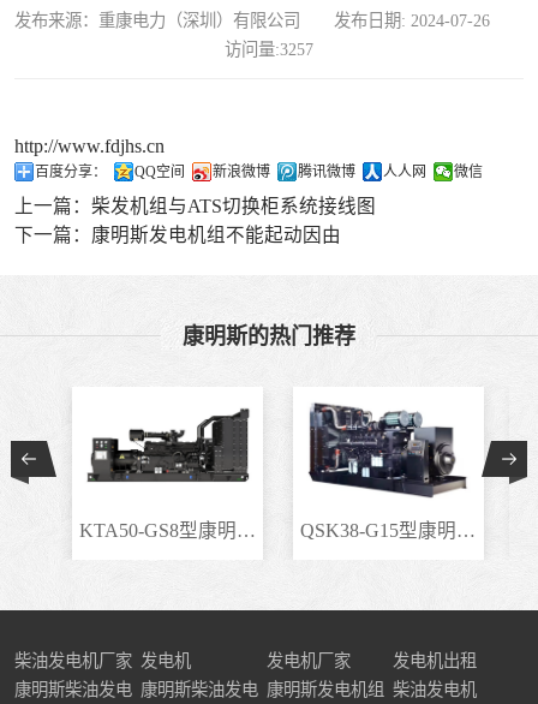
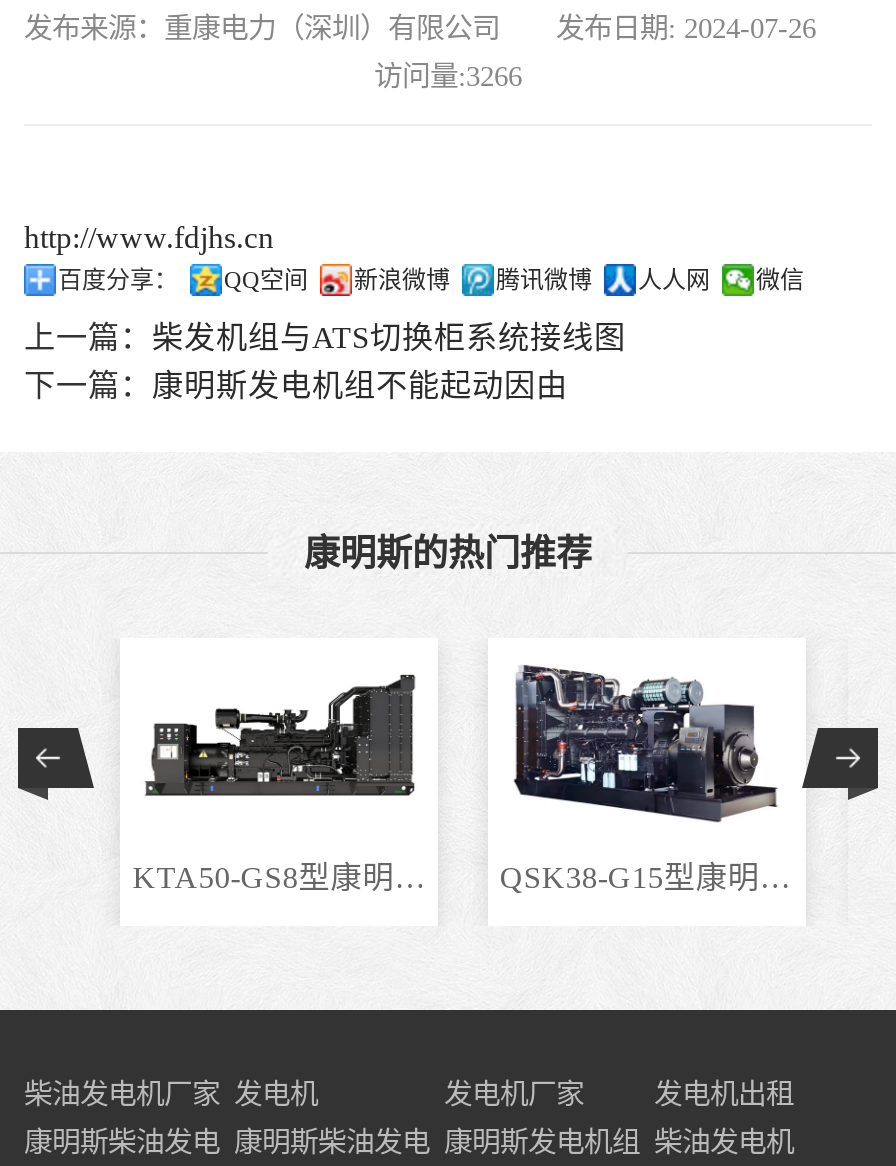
[225,40,313,59] 访问量:3257 -> [374,61,522,93] 访问量:3266

